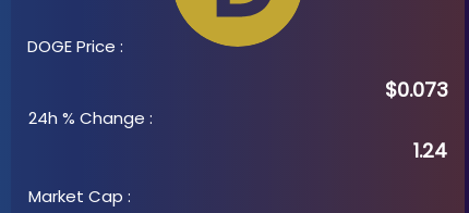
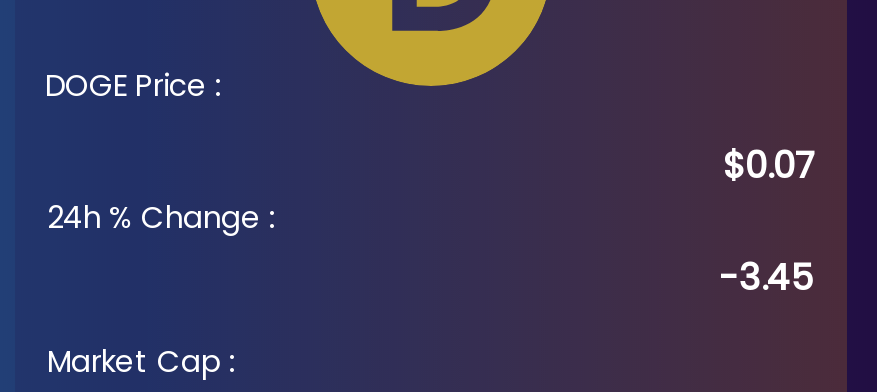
[385,76,448,103] $0.073 -> [723,140,817,190] $0.07
[413,137,447,164] 1.24 -> [719,252,815,302] -3.45

